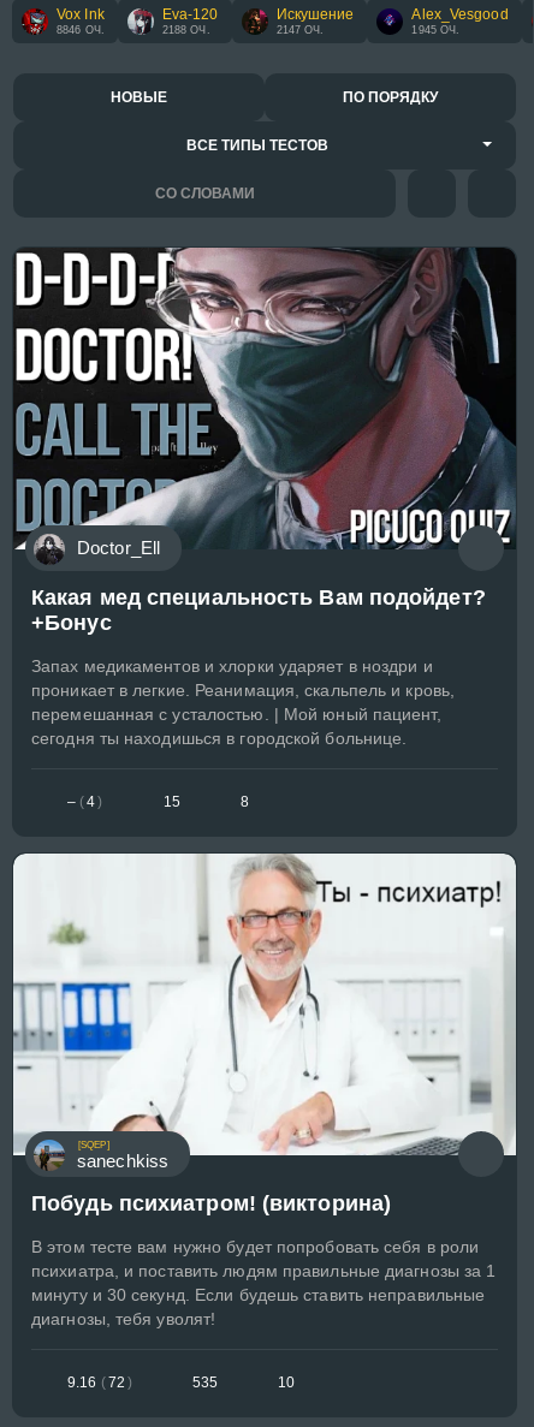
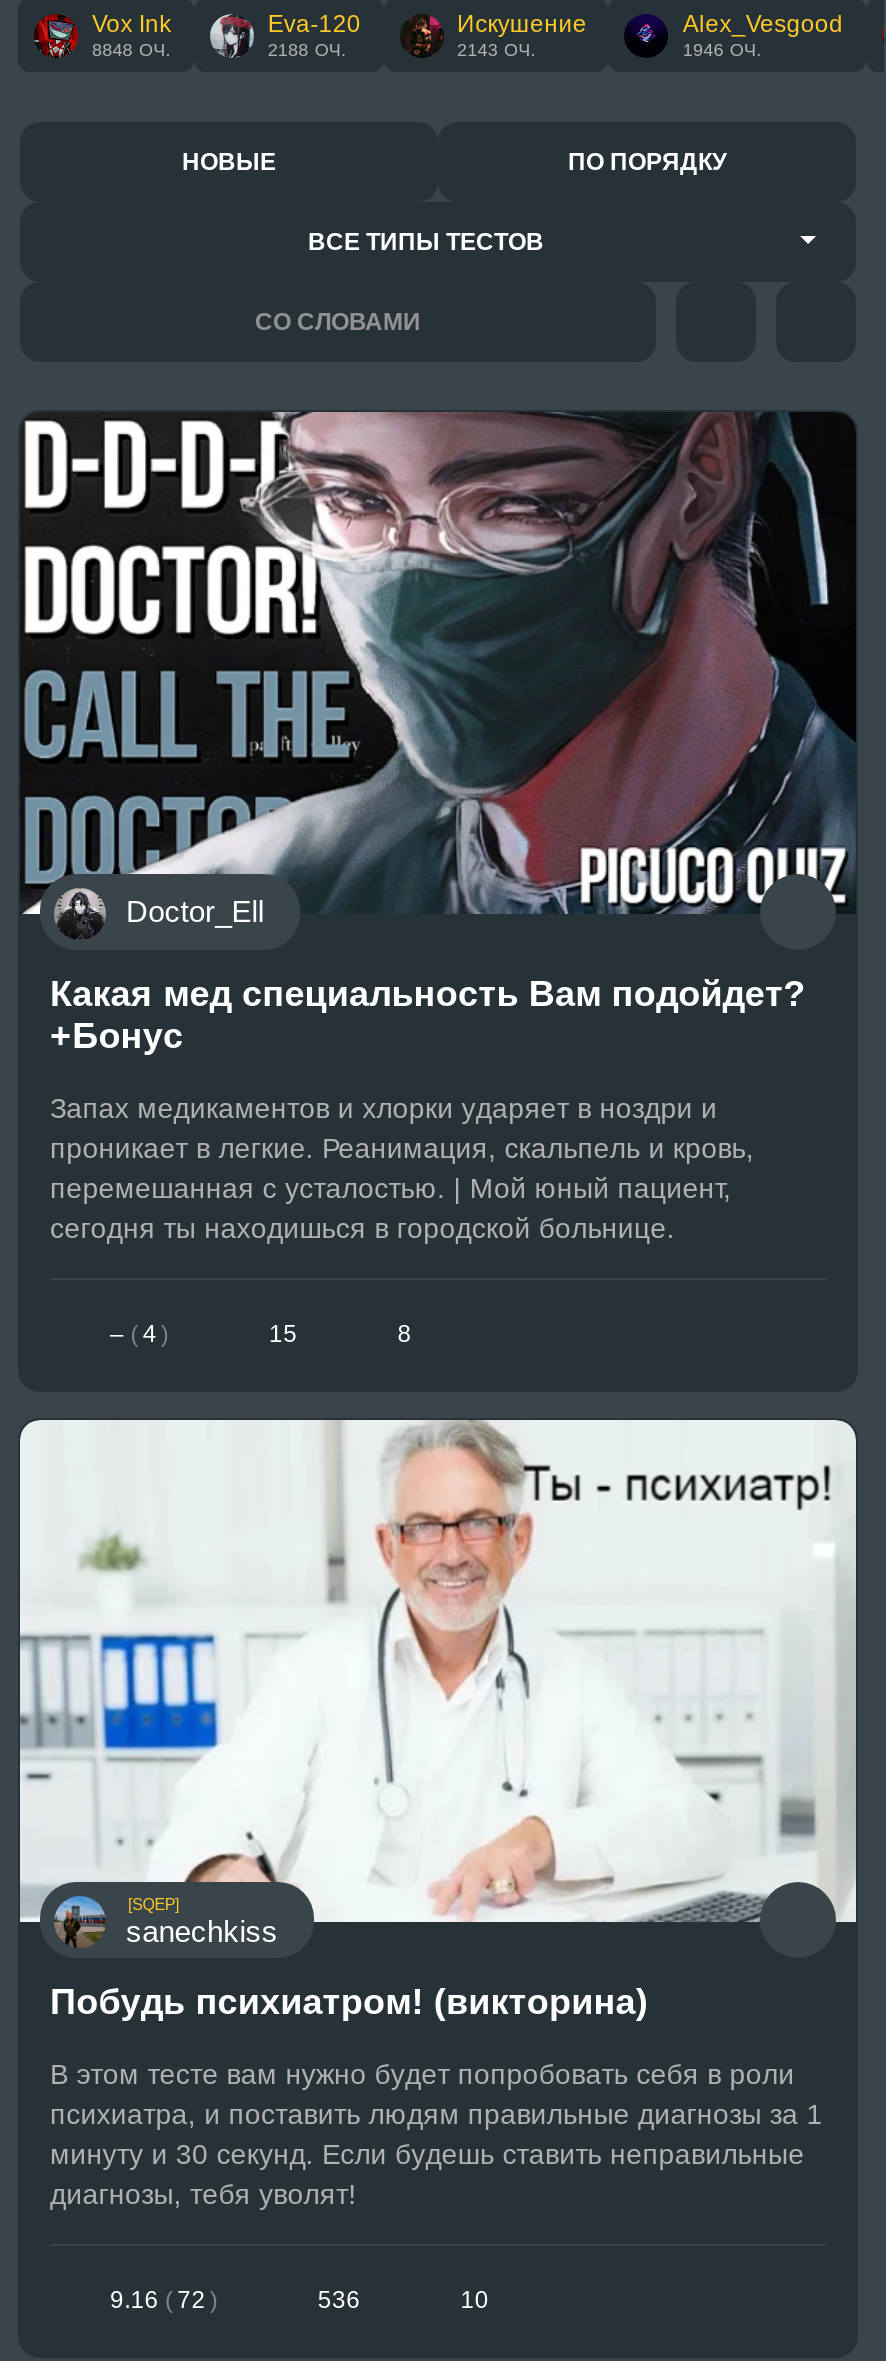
[57,24,104,36] 8846 ОЧ. -> [92,40,172,60] 8848 ОЧ.
[276,24,324,36] 2147 ОЧ. -> [457,40,537,60] 2143 ОЧ.
[412,24,460,36] 1945 ОЧ. -> [683,40,762,60] 1946 ОЧ.
[192,1374,218,1391] 535 -> [318,2286,360,2314] 536

